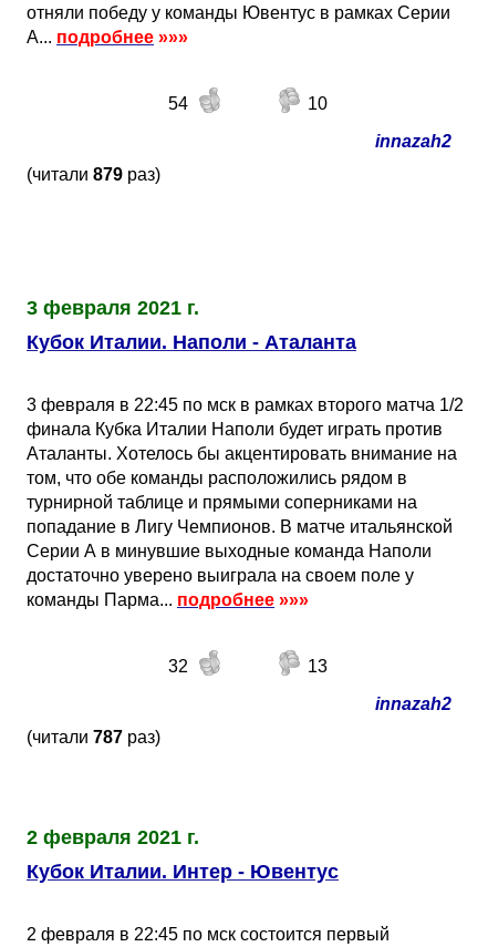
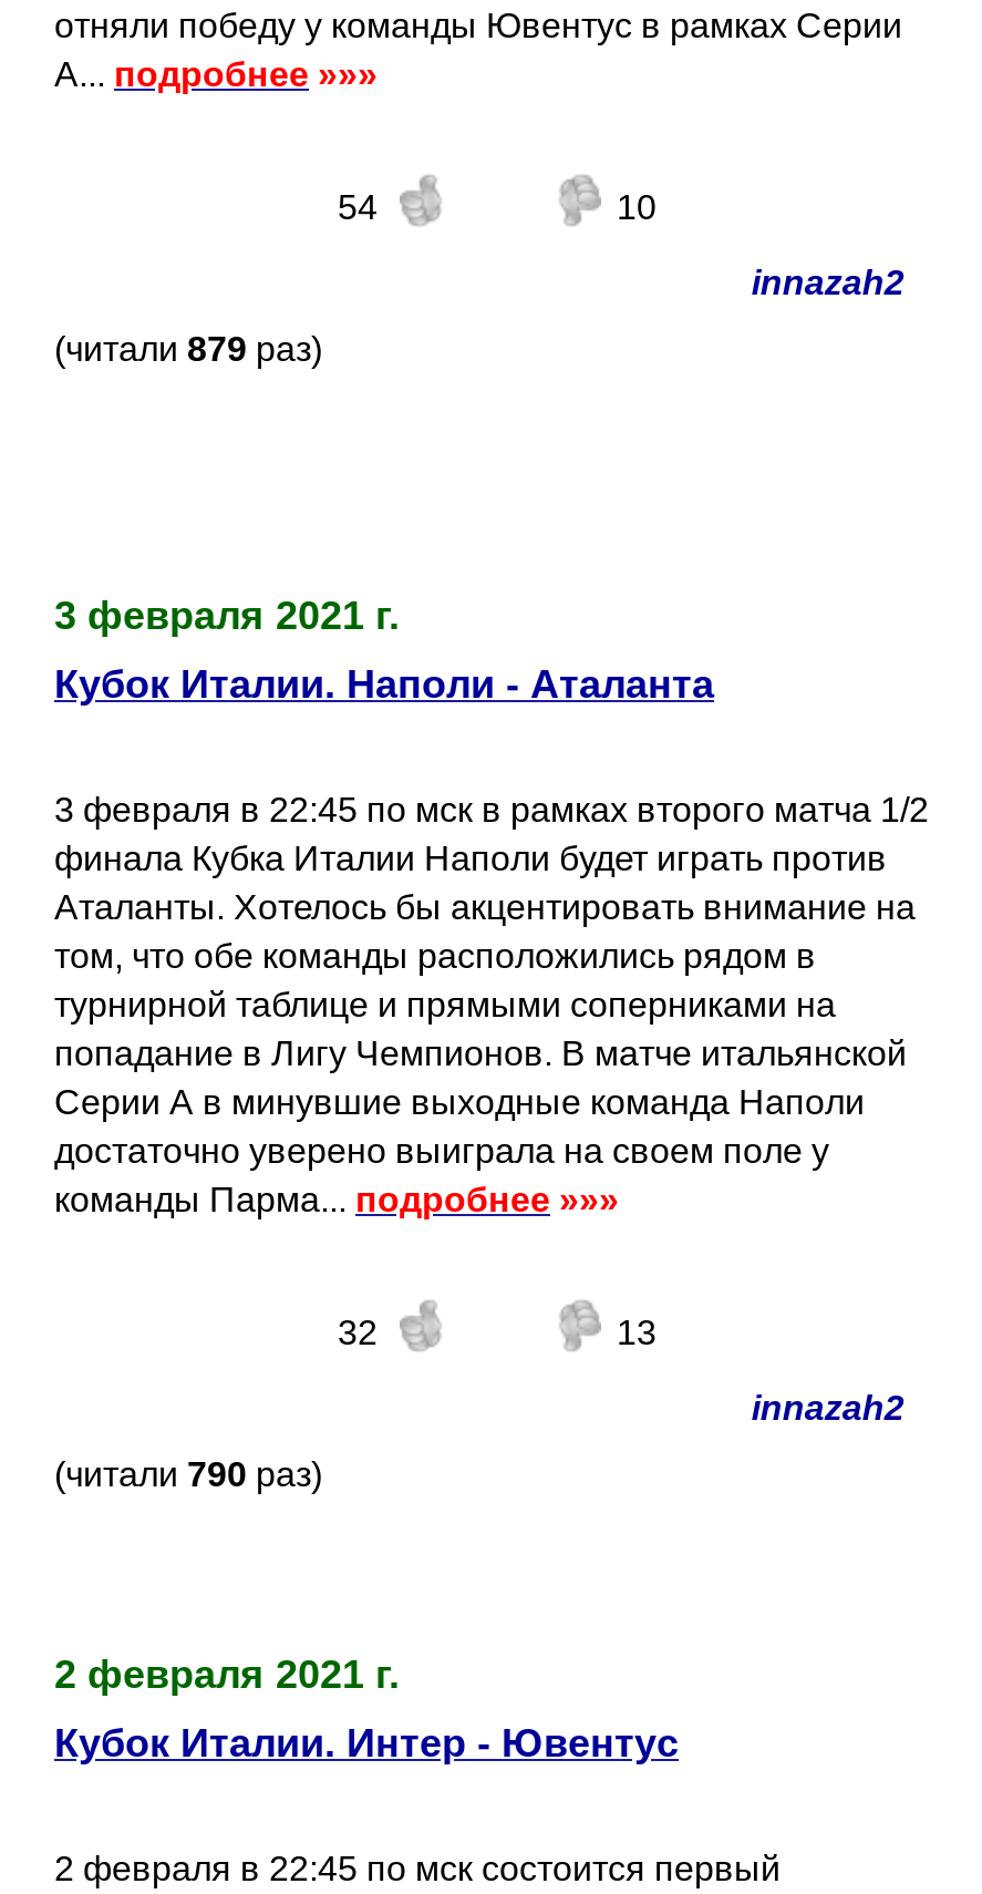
[27,728,160,747] (читали 787 раз) -> [54,1455,322,1493] (читали 790 раз)

